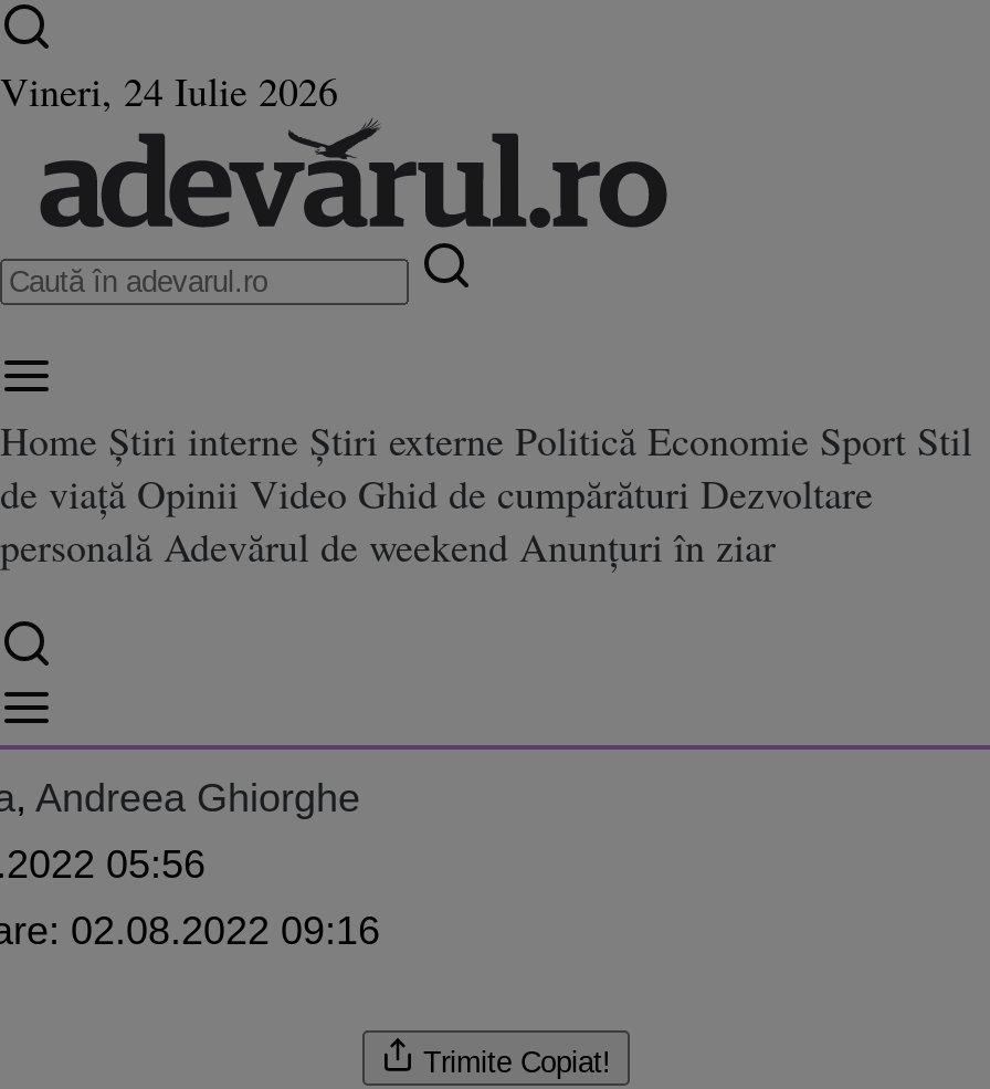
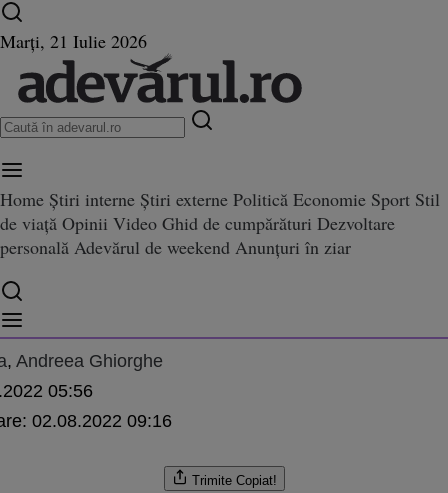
[0,64,338,117] Vineri, 24 Iulie 2026 -> [0,29,147,53] Marți, 21 Iulie 2026

